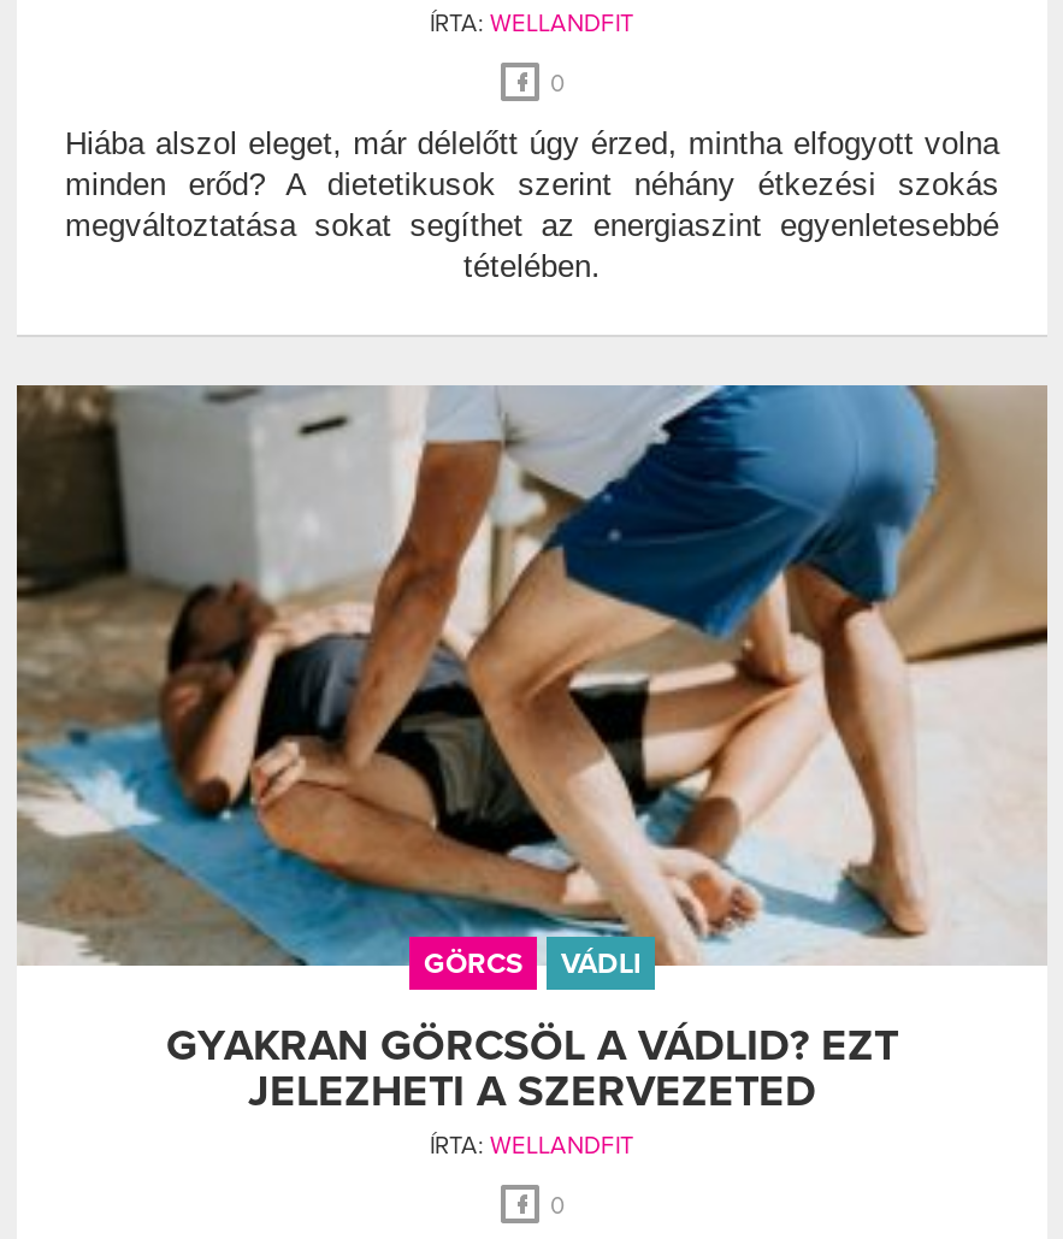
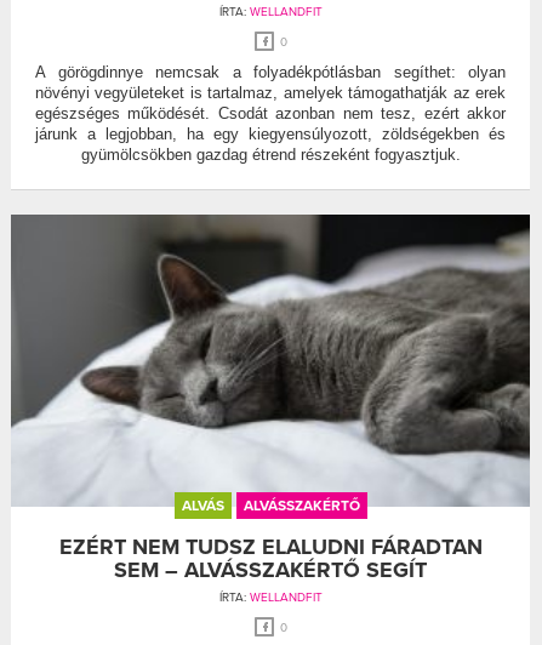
[65,125,999,284] Hiába alszol eleget, már délelőtt úgy érzed, mintha elfogyott volna | minden erőd? A dietetikusok szerint néhány étkezési szokás | megváltoztatása sokat segíthet az energiaszint egyenletesebbé | tételében. -> [35,63,506,163] A görögdinnye nemcsak a folyadékpótlásban segíthet: olyan | növényi vegyületeket is tartalmaz, amelyek támogathatják az erek | egészséges működését. Csodát azonban nem tesz, ezért akkor | járunk a legjobban, ha egy kiegyensúlyozott, zöldségekben és | gyümölcsökben gazdag étrend részeként fogyasztjuk.
[14,383,1047,980] [image] | GÖRCS | VÁDLI -> [11,213,531,514] [image] | ALVÁS | ALVÁSSZAKÉRTŐ
[166,1018,898,1117] GYAKRAN GÖRCSÖL A VÁDLID? EZT | JELEZHETI A SZERVEZETED -> [59,533,482,583] EZÉRT NEM TUDSZ ELALUDNI FÁRADTAN | SEM – ALVÁSSZAKÉRTŐ SEGÍT

